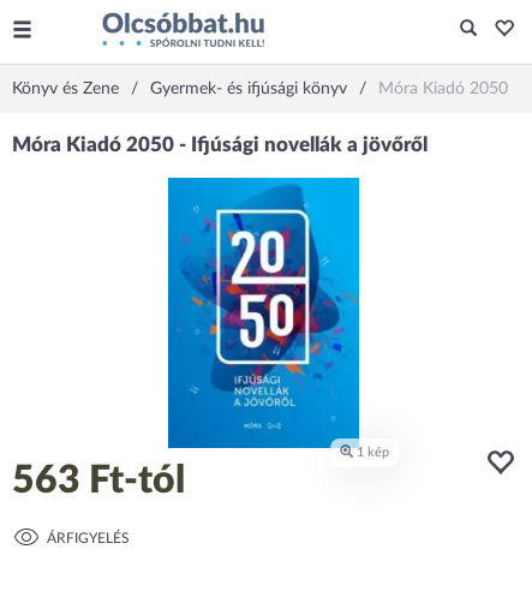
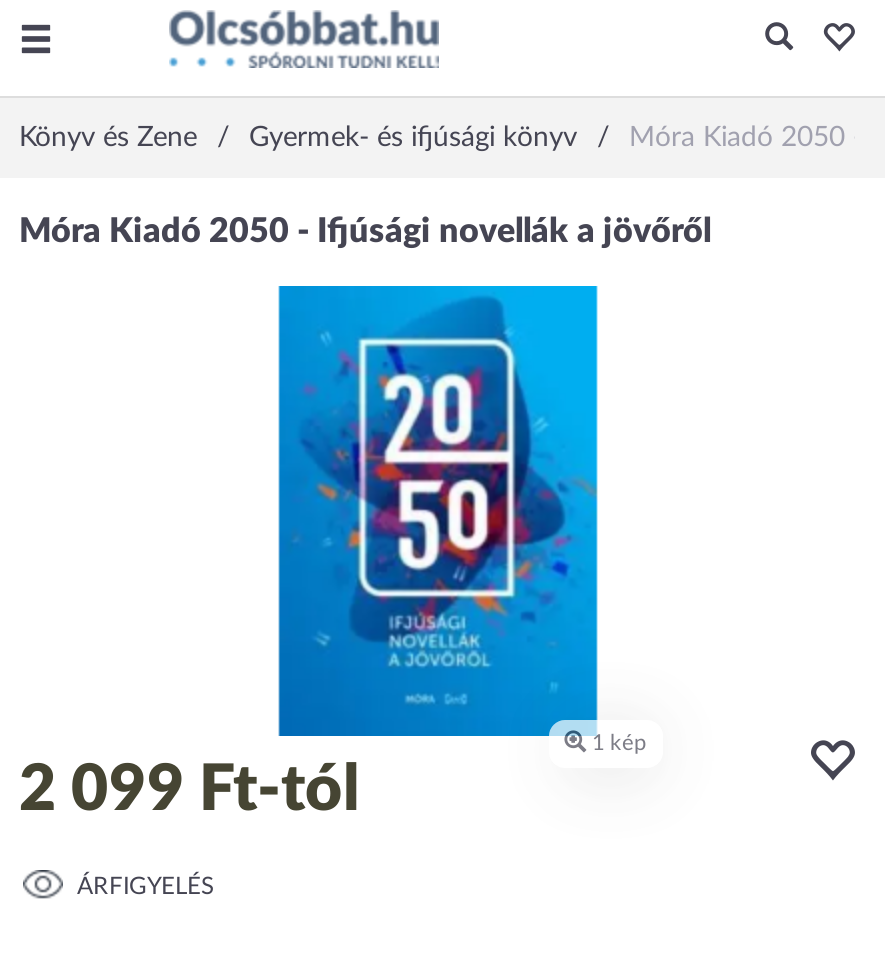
[12,461,185,500] 563 Ft-tól -> [19,758,359,822] 2 099 Ft-tól

